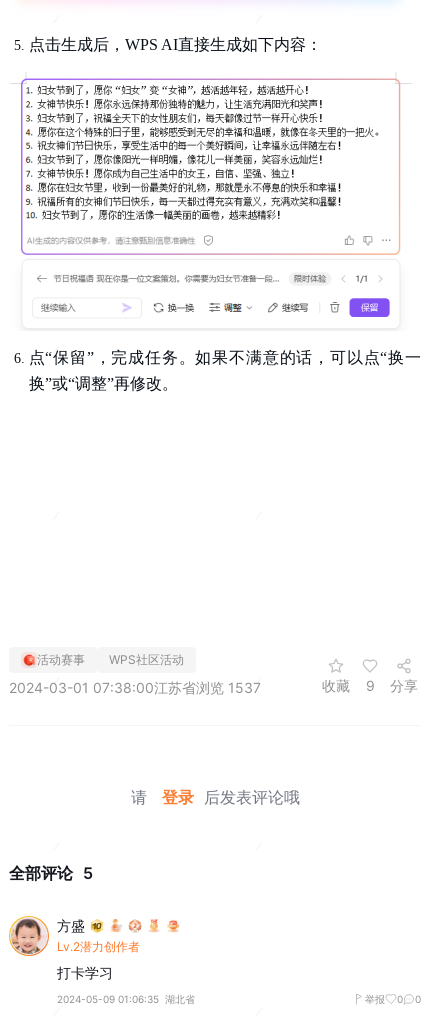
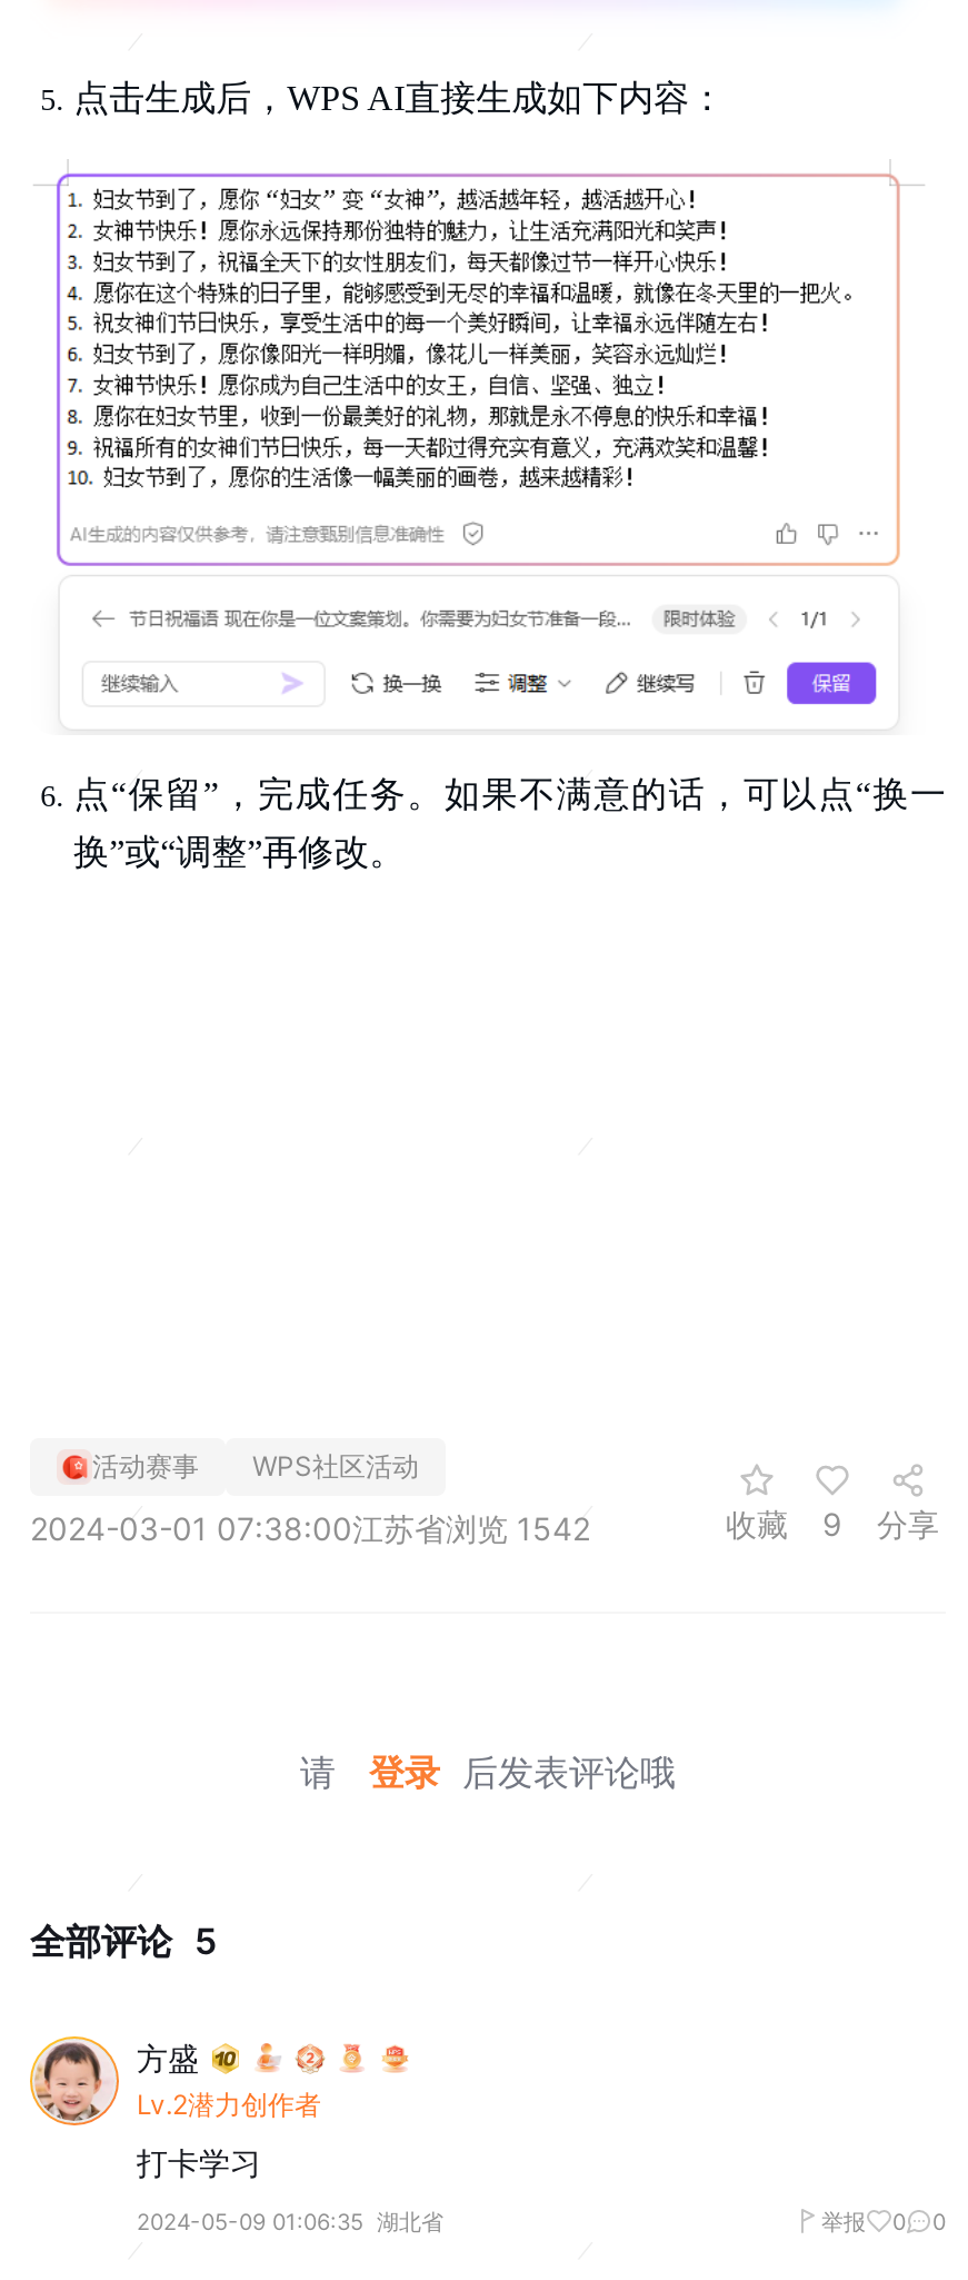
[9,679,261,696] 2024-03-01 07:38:00江苏省浏览 1537 -> [30,1510,590,1548] 2024-03-01 07:38:00江苏省浏览 1542

